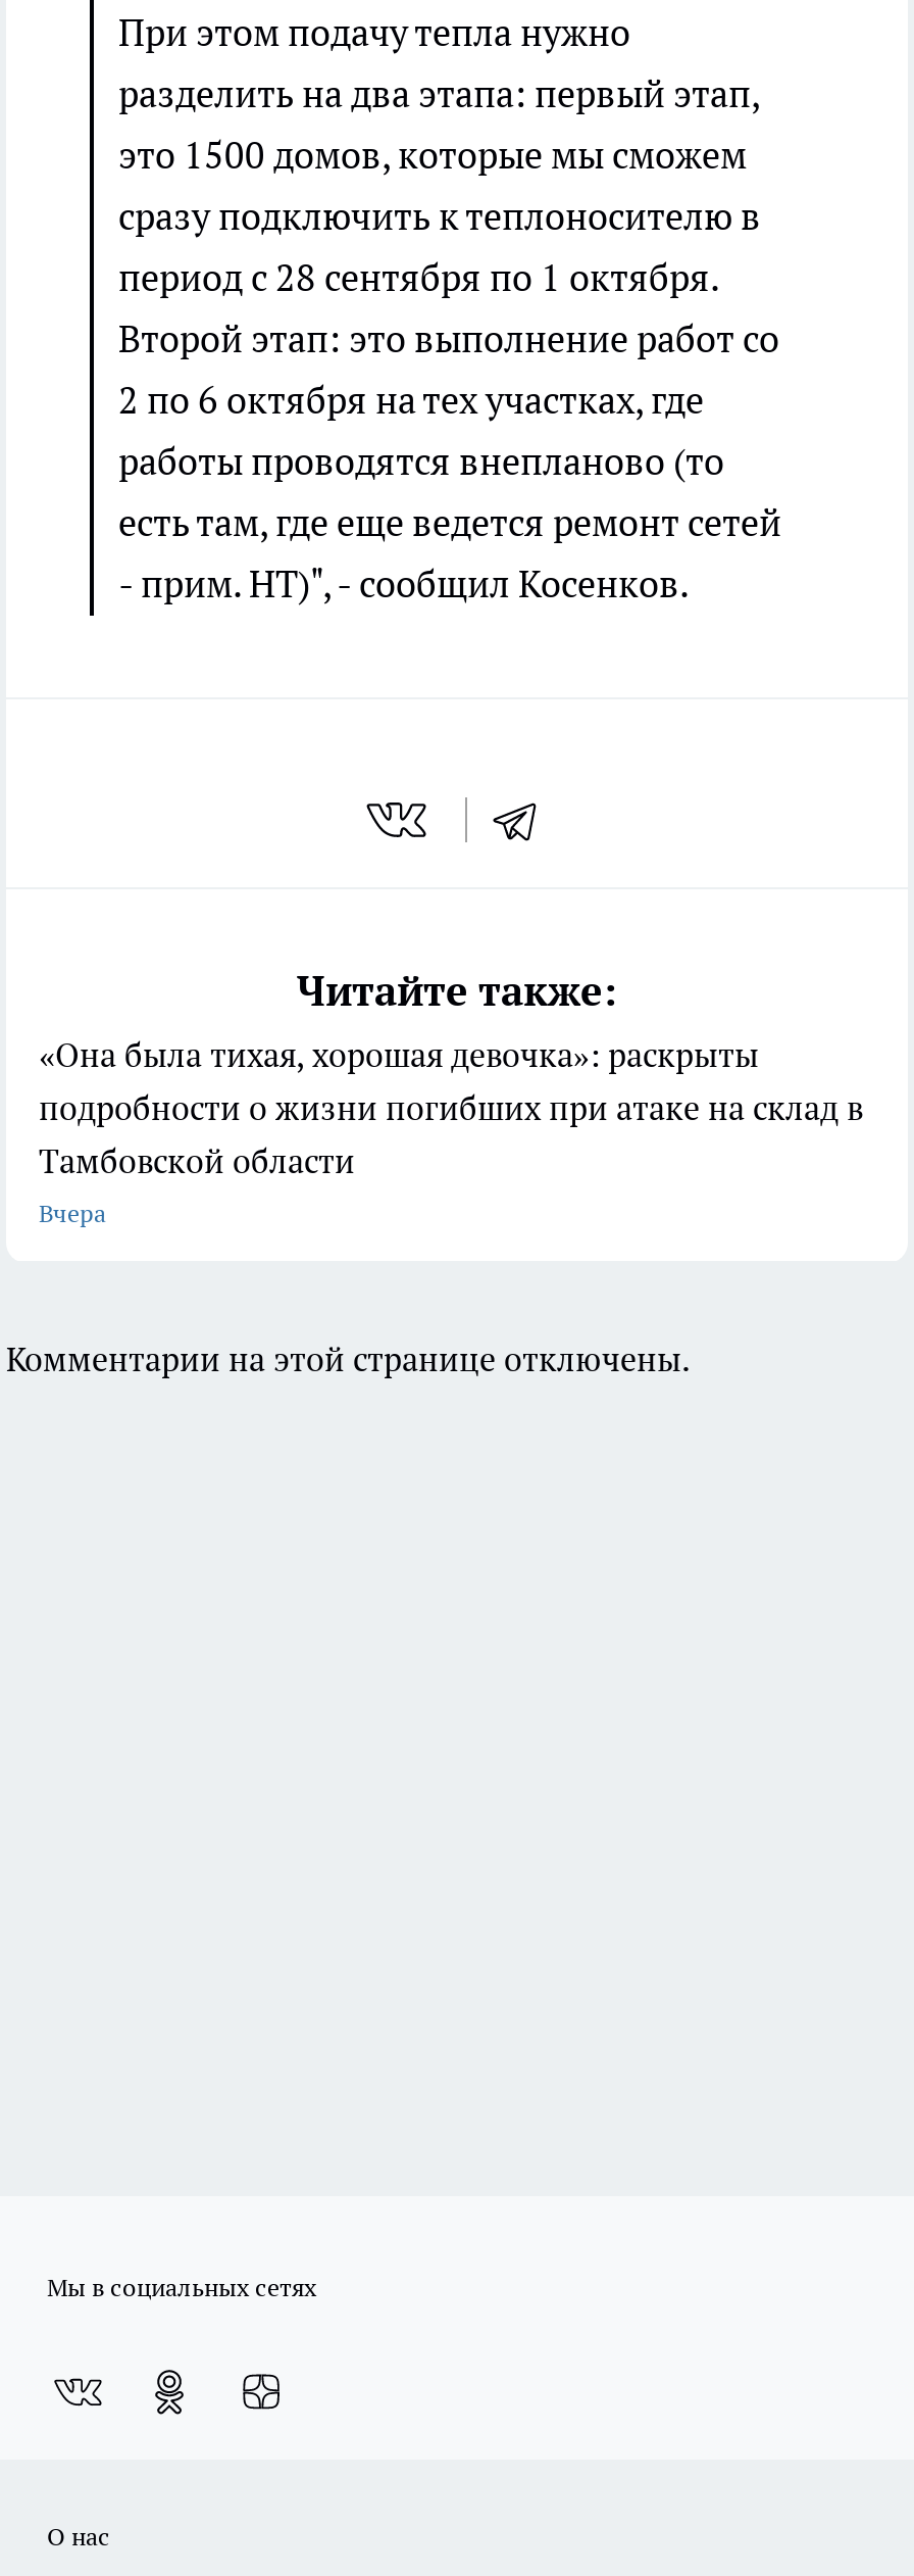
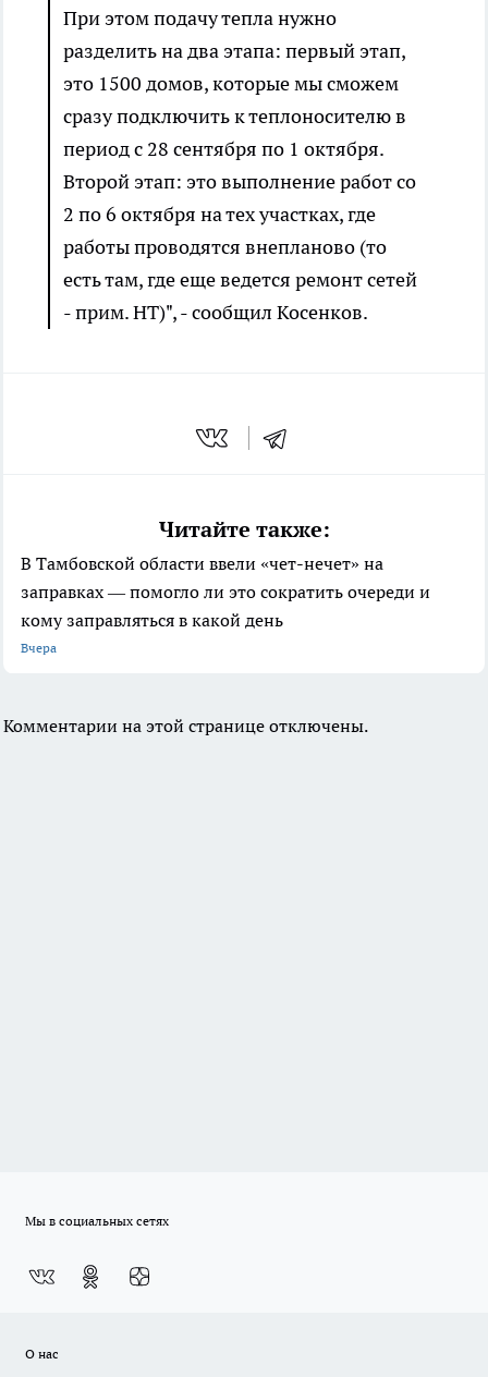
[39,1033,863,1180] «Она была тихая, хорошая девочка»: раскрыты | подробности о жизни погибших при атаке на склад в | Тамбовской области -> [21,552,430,630] В Тамбовской области ввели «чет-нечет» на | заправках — помогло ли это сократить очереди и | кому заправляться в какой день

